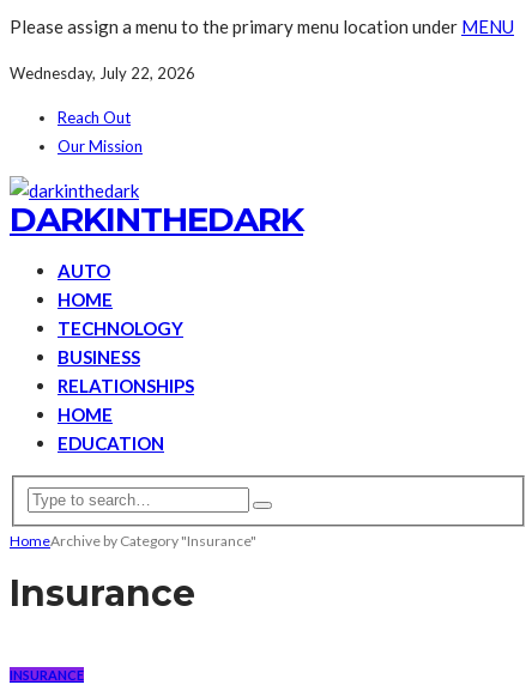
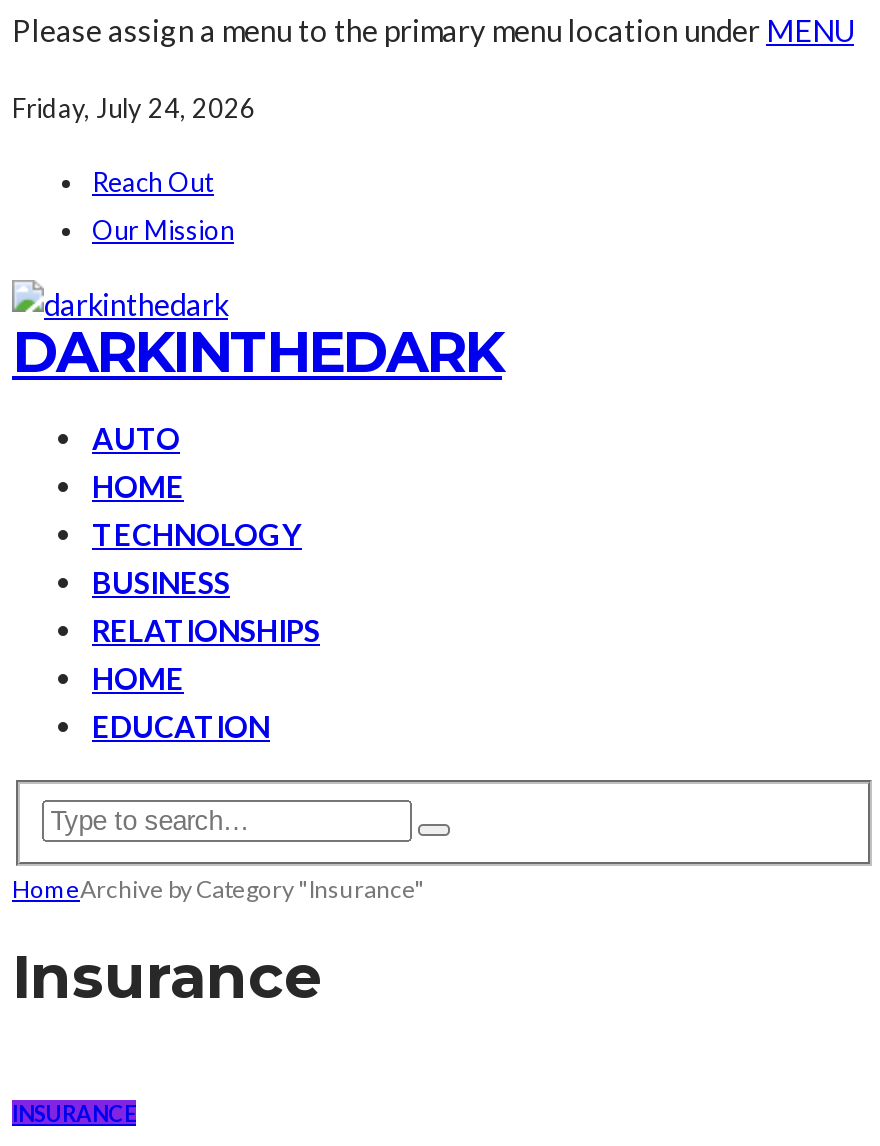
[10,63,195,83] Wednesday, July 22, 2026 -> [12,92,256,124] Friday, July 24, 2026

